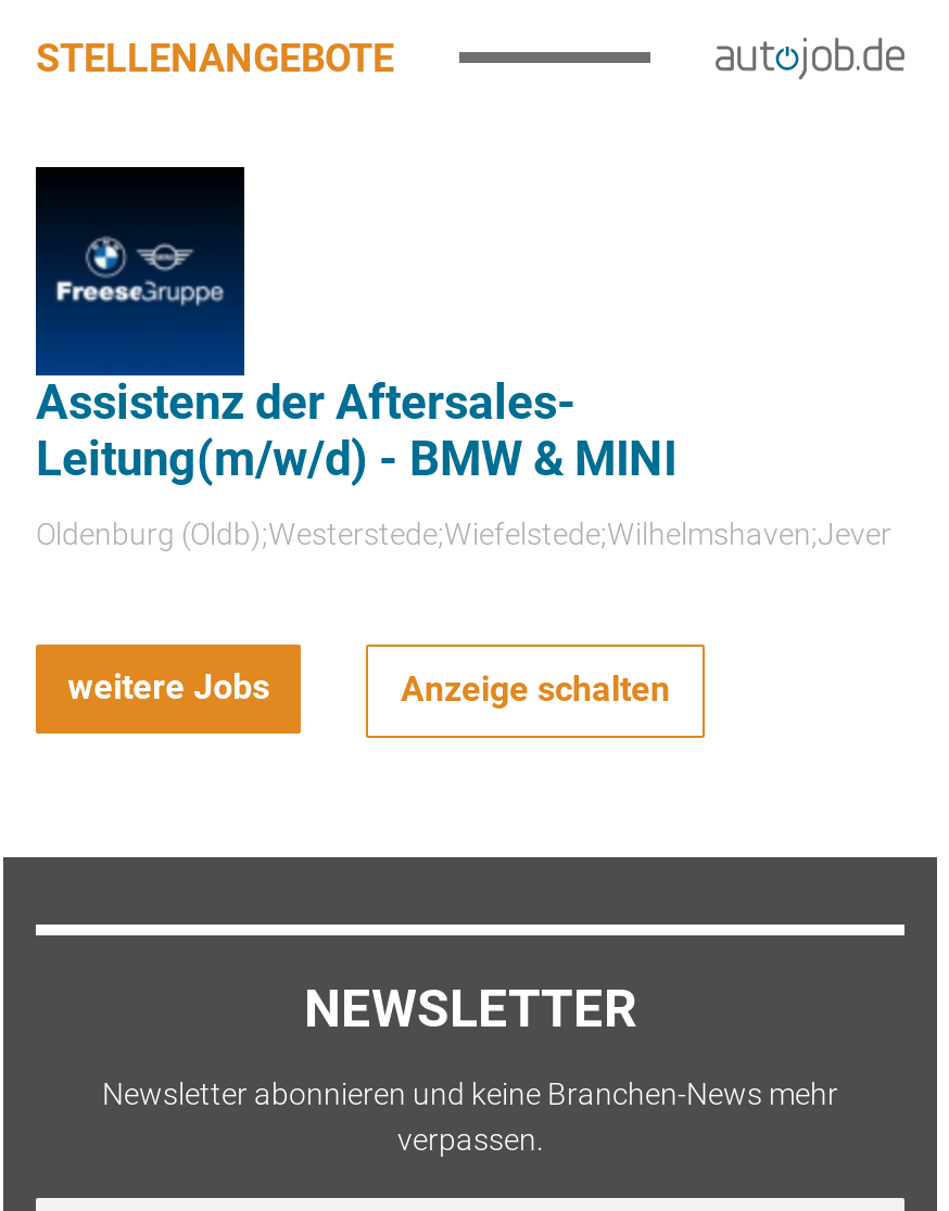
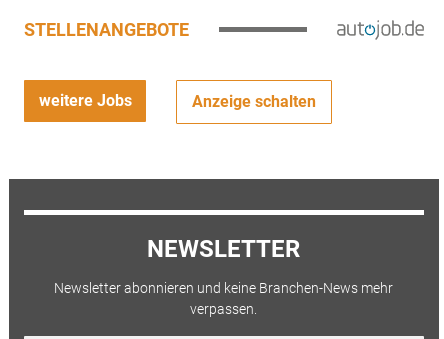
[34,165,891,551] [image] | Assistenz der Aftersales- | Leitung(m/w/d) - BMW & MINI | Oldenburg (Oldb);Westerstede;Wiefelstede;Wilhelmshaven;Jever -> none

